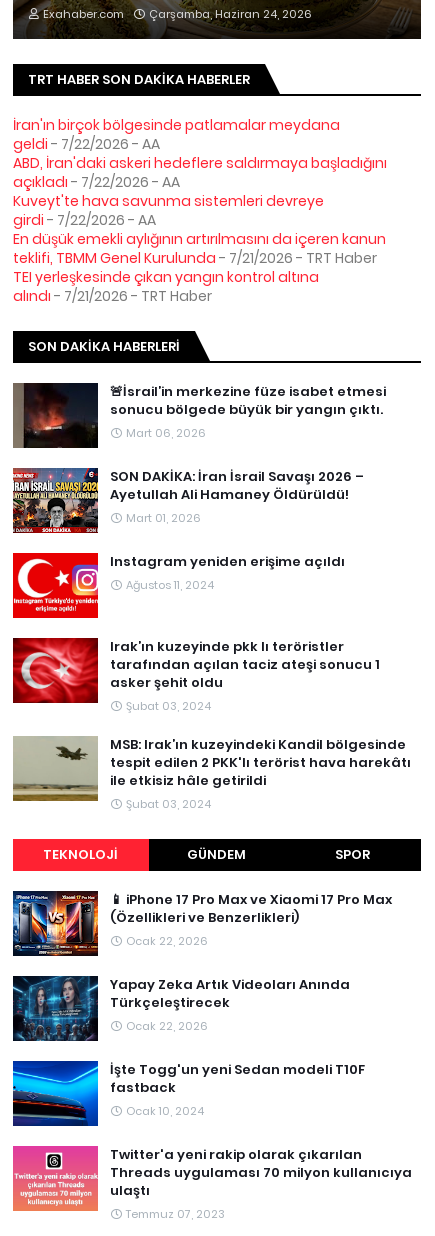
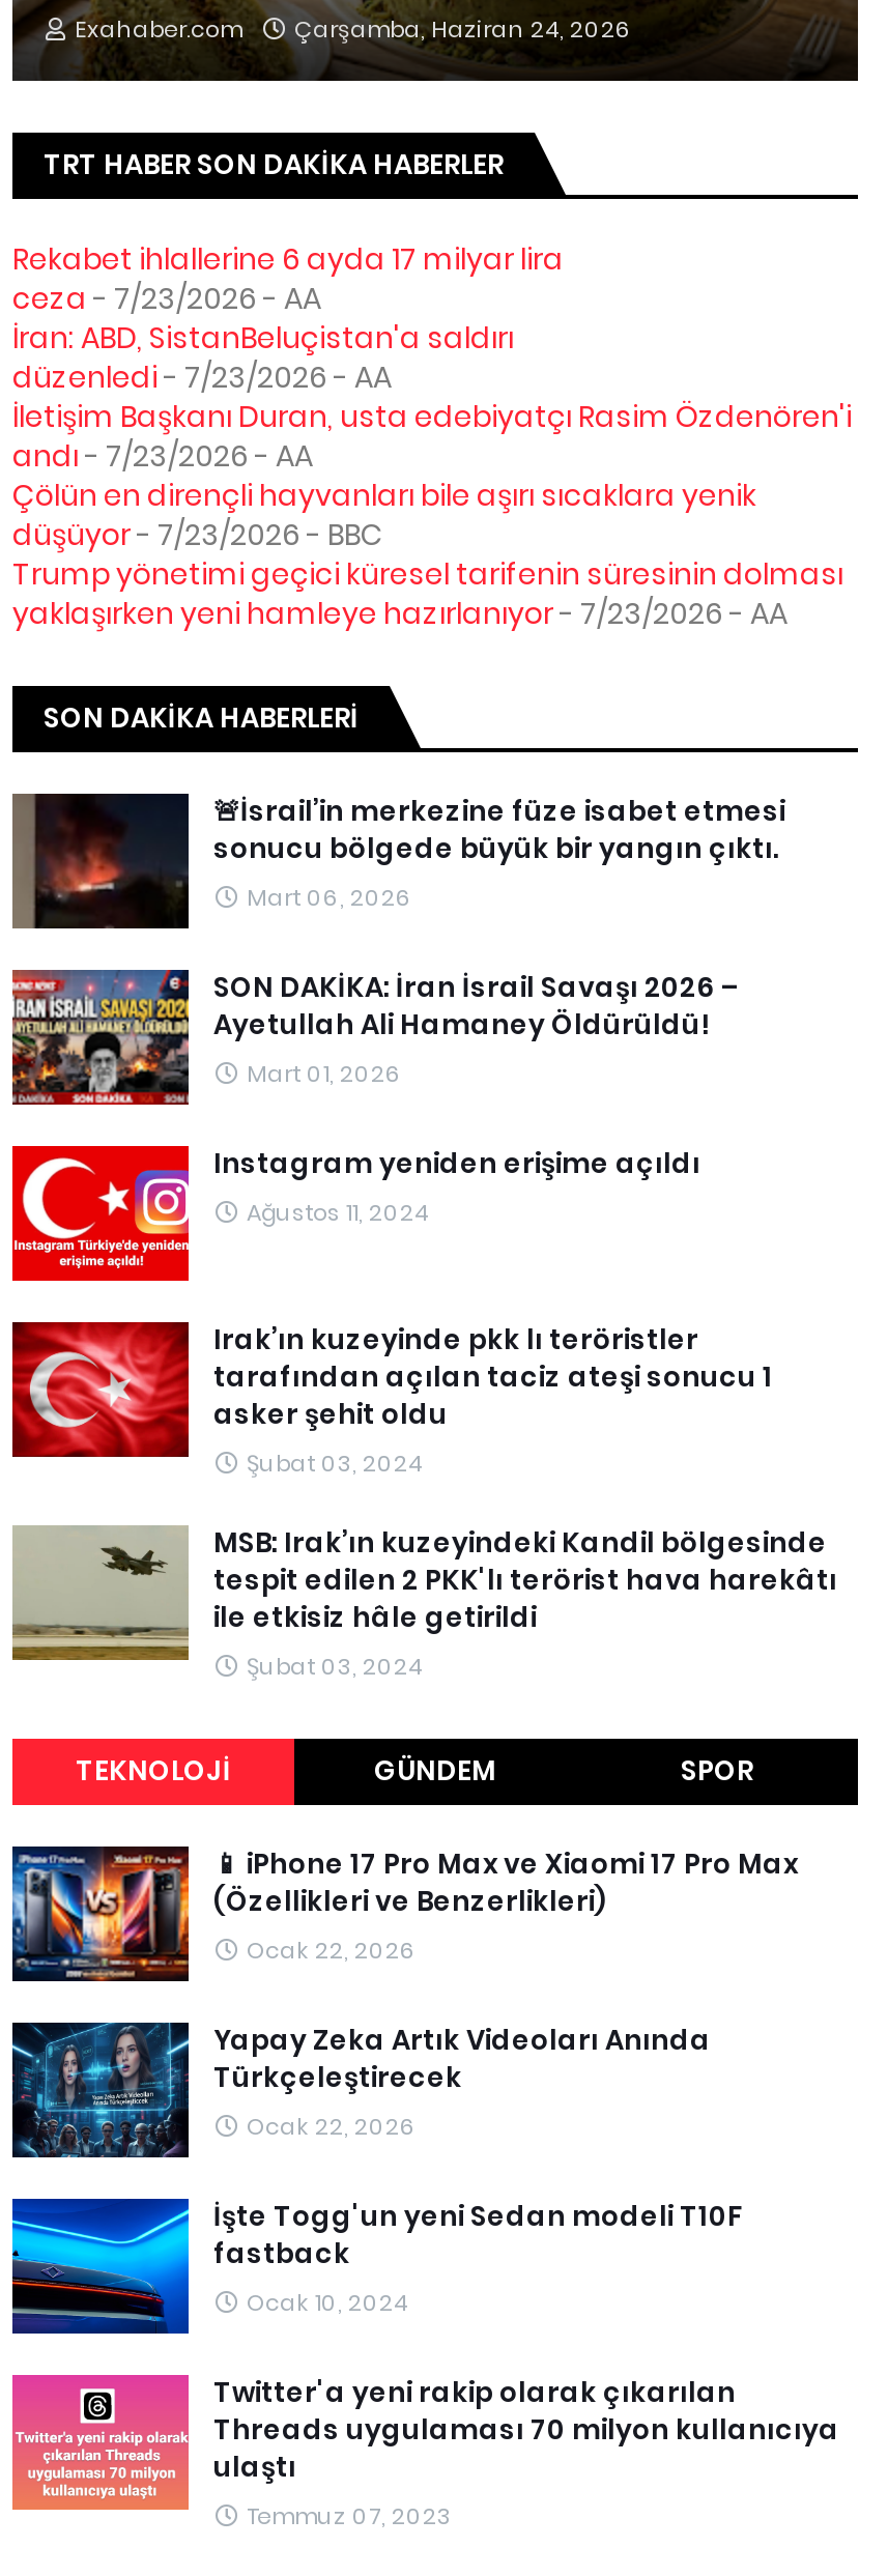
[13,115,387,306] İran'ın birçok bölgesinde patlamalar meydana | geldi - 7/22/2026 - AA | ABD, İran'daki askeri hedeflere saldırmaya başladığını | açıkladı - 7/22/2026 - AA | Kuveyt'te hava savunma sistemleri devreye | girdi - 7/22/2026 - AA | En düşük emekli aylığının artırılmasını da içeren kanun | teklifi, TBMM Genel Kurulunda- 7/21/2026- TRT Haber | TEI yerleşkesinde çıkan yangın kontrol altına | alındı- 7/21/2026 - TRT Haber -> [12,238,852,634] Rekabet ihlallerine 6 ayda 17 milyar lira | ceza - 7/23/2026 - AA | İran: ABD, SistanBeluçistan'a saldırı | düzenledi - 7/23/2026 - AA | İletişim Başkanı Duran, usta edebiyatçı Rasim Özdenören'i | andı - 7/23/2026 - AA | Çölün en dirençli hayvanları bile aşırı sıcaklara yenik | düşüyor- 7/23/2026- BBC | Trump yönetimi geçici küresel tarifenin süresinin dolması | yaklaşırken yeni hamleye hazırlanıyor- 7/23/2026 - AA

